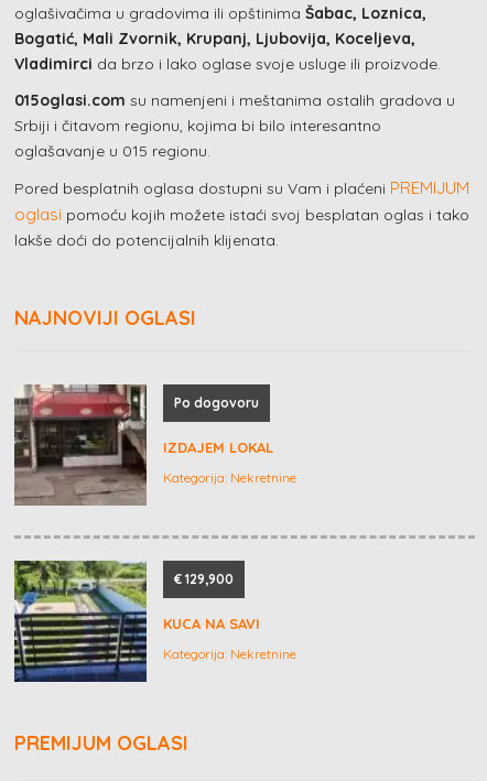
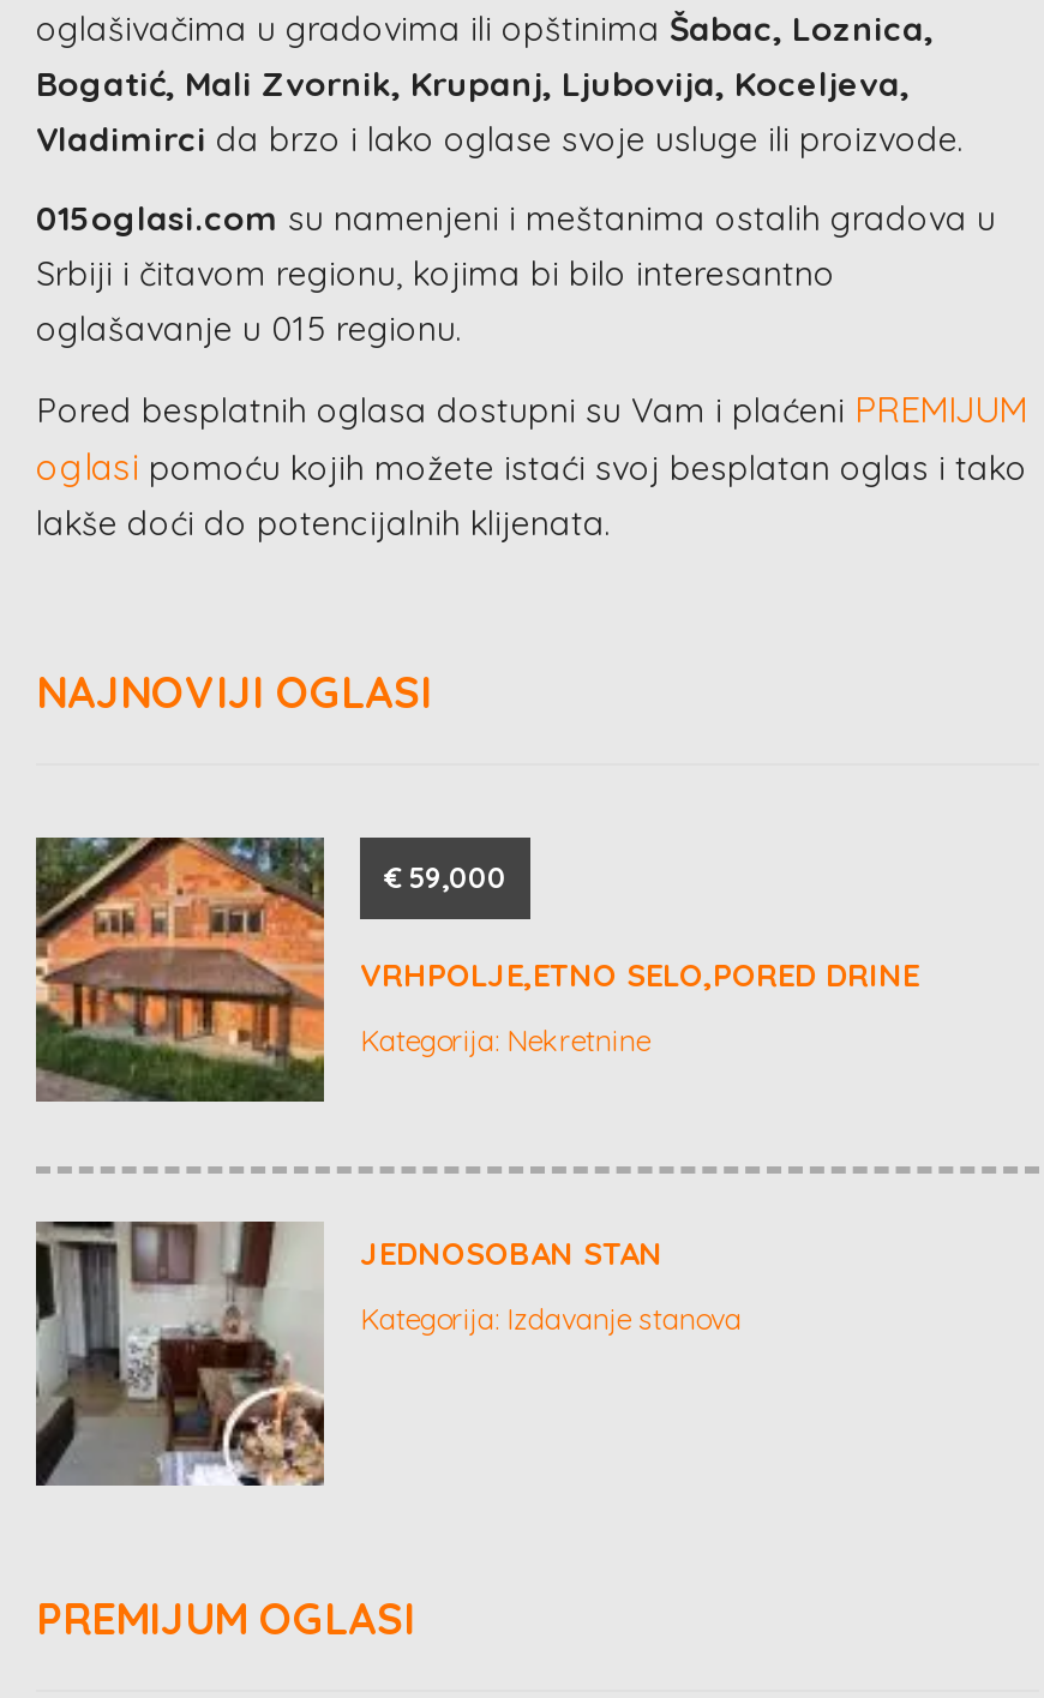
[13,384,273,507] [image] | IZDAJEM LOKAL -> [34,835,919,1104] [image] | VRHPOLJE,ETNO SELO,PORED DRINE
[174,394,259,411] Po dogovoru -> [384,859,506,895] € 59,000
[13,560,296,683] [image] | € 129,900 | KUCA NA SAVI | Kategorija: Nekretnine -> [34,1219,742,1488] [image] | JEDNOSOBAN STAN | Kategorija: Izdavanje stanova

